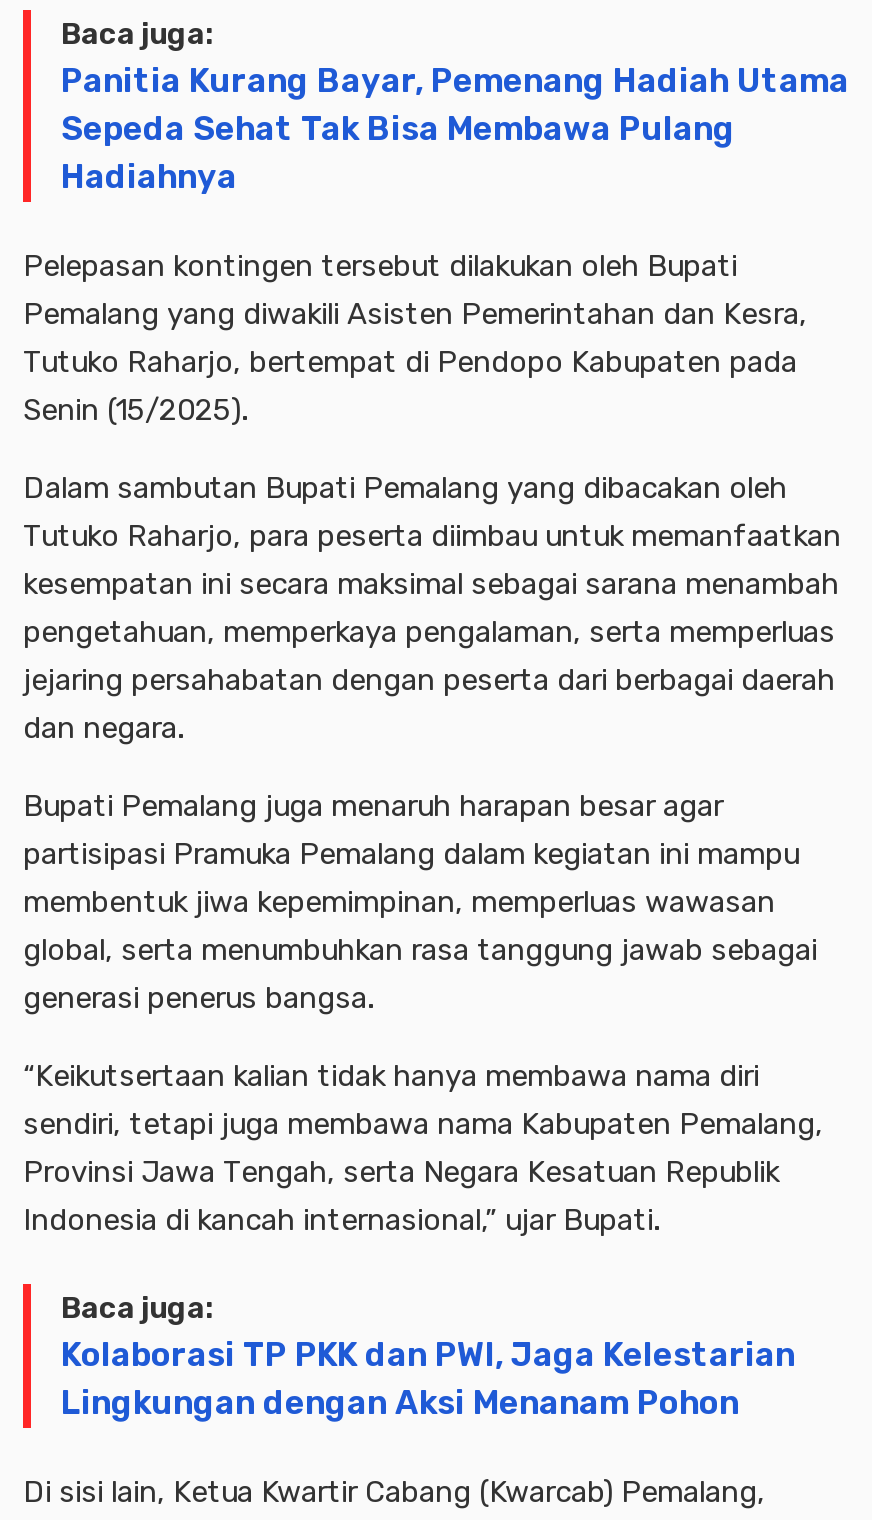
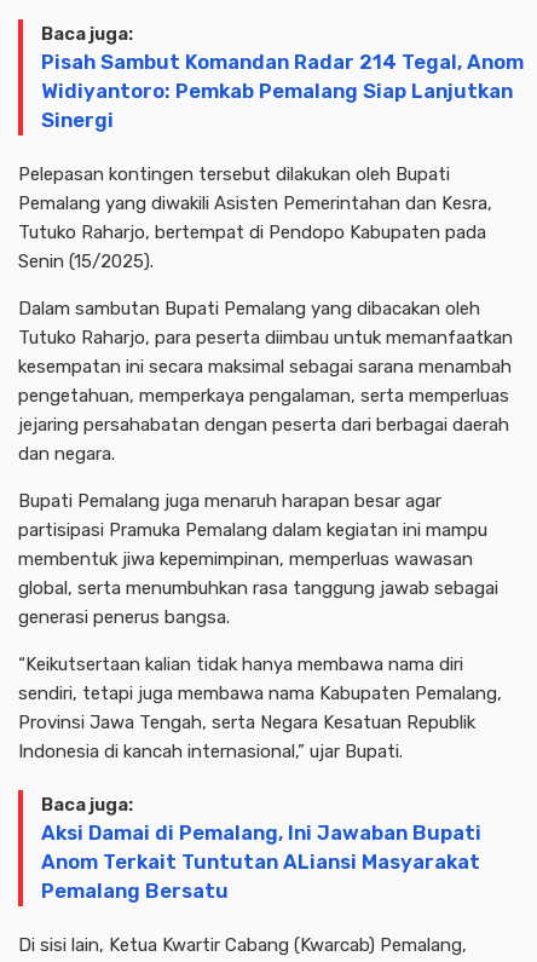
[61,63,849,197] Panitia Kurang Bayar, Pemenang Hadiah Utama | Sepeda Sehat Tak Bisa Membawa Pulang | Hadiahnya -> [41,51,524,132] Pisah Sambut Komandan Radar 214 Tegal, Anom | Widiyantoro: Pemkab Pemalang Siap Lanjutkan | Sinergi
[61,1337,795,1423] Kolaborasi TP PKK dan PWI, Jaga Kelestarian | Lingkungan dengan Aksi Menanam Pohon -> [41,822,481,903] Aksi Damai di Pemalang, Ini Jawaban Bupati | Anom Terkait Tuntutan ALiansi Masyarakat | Pemalang Bersatu

